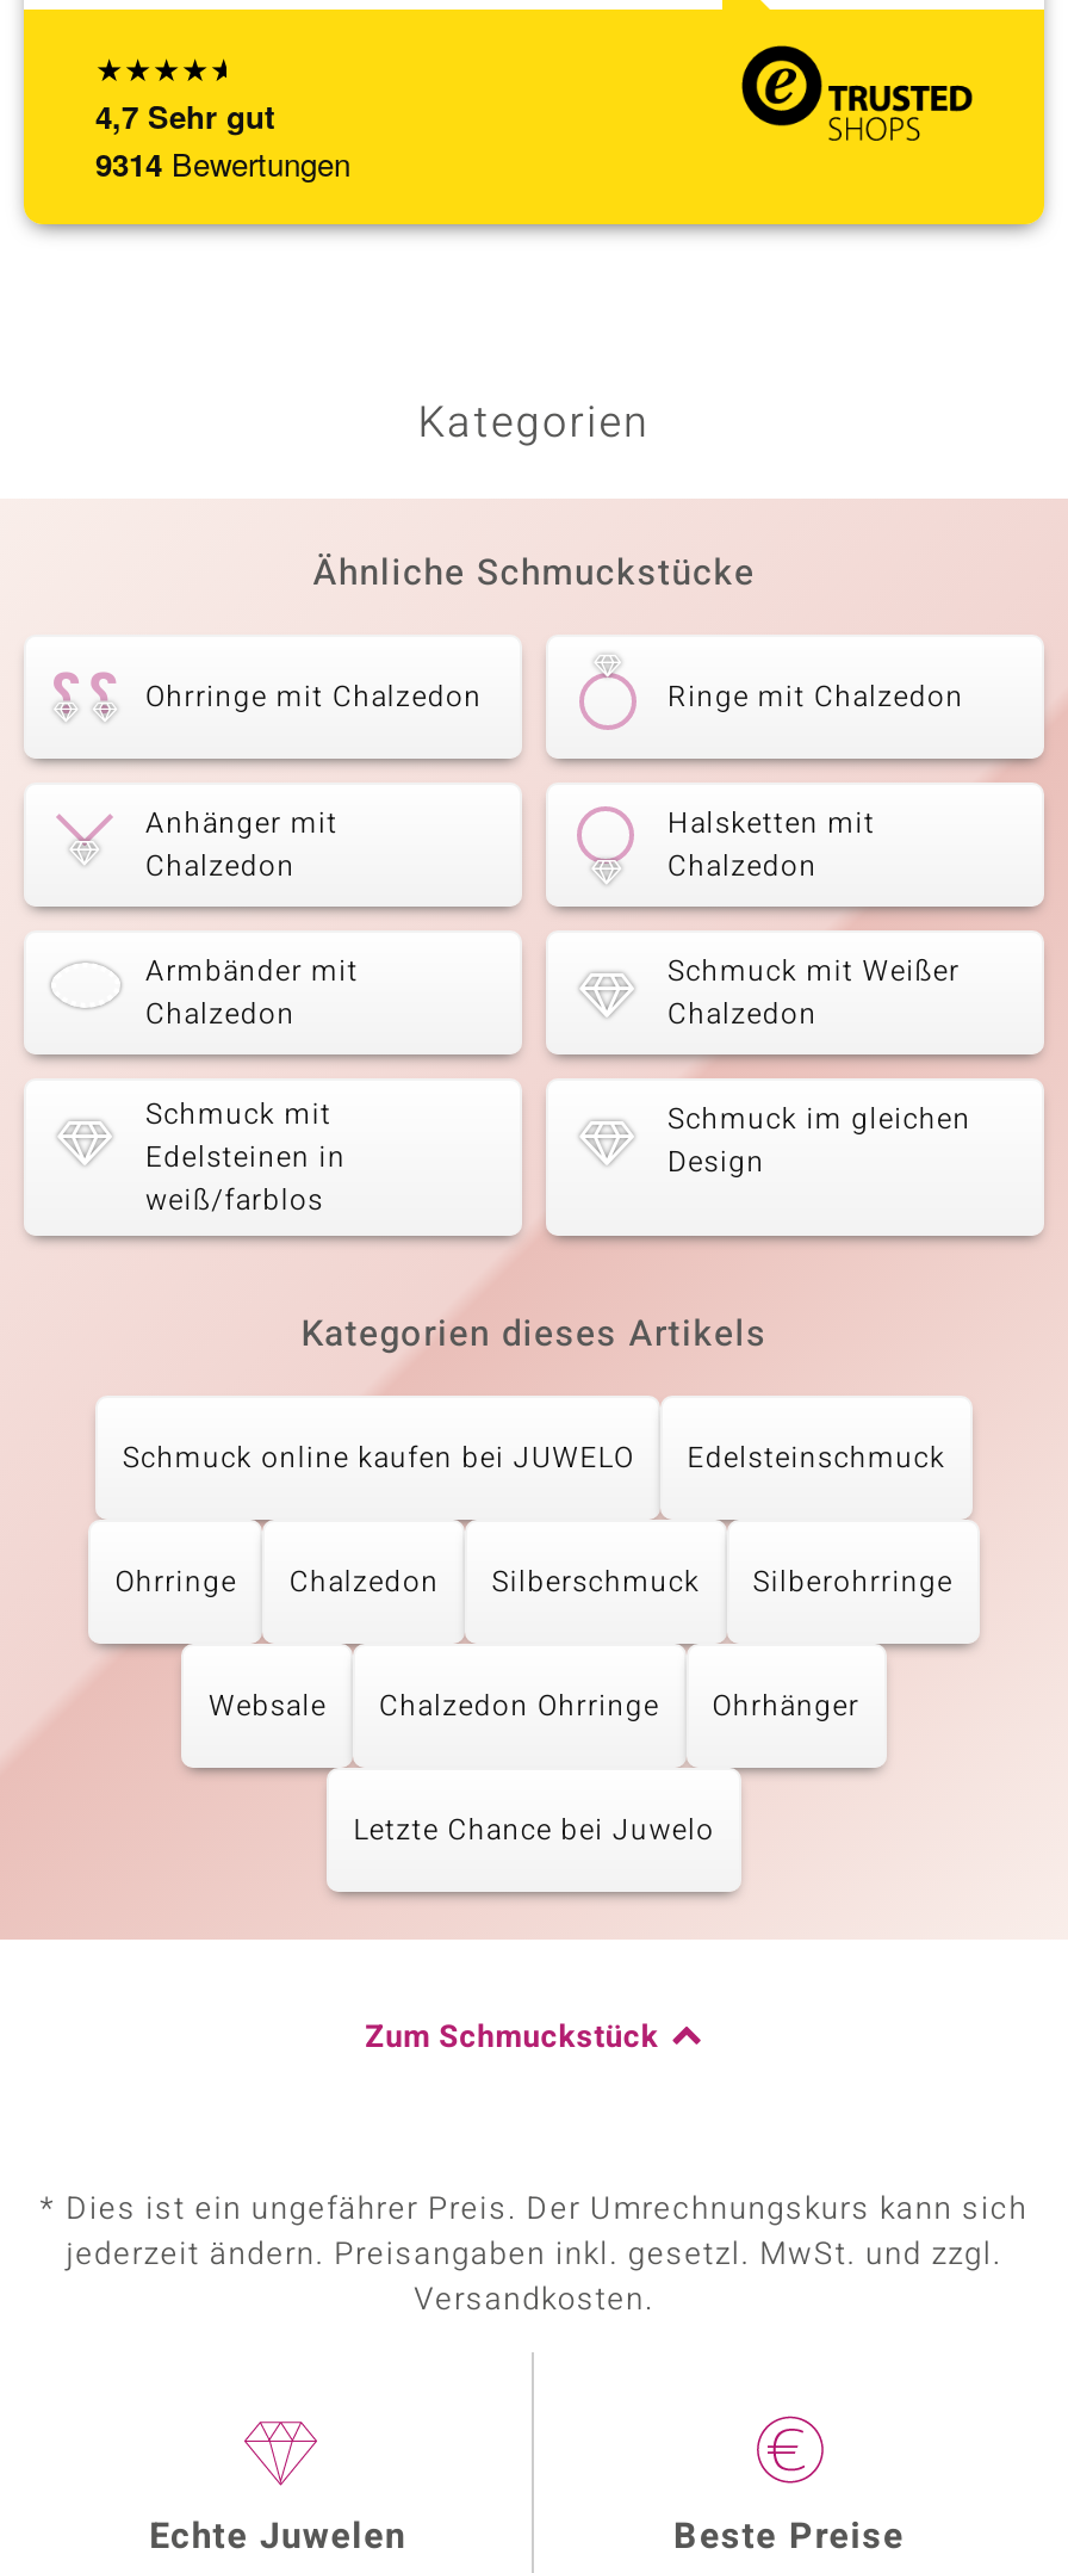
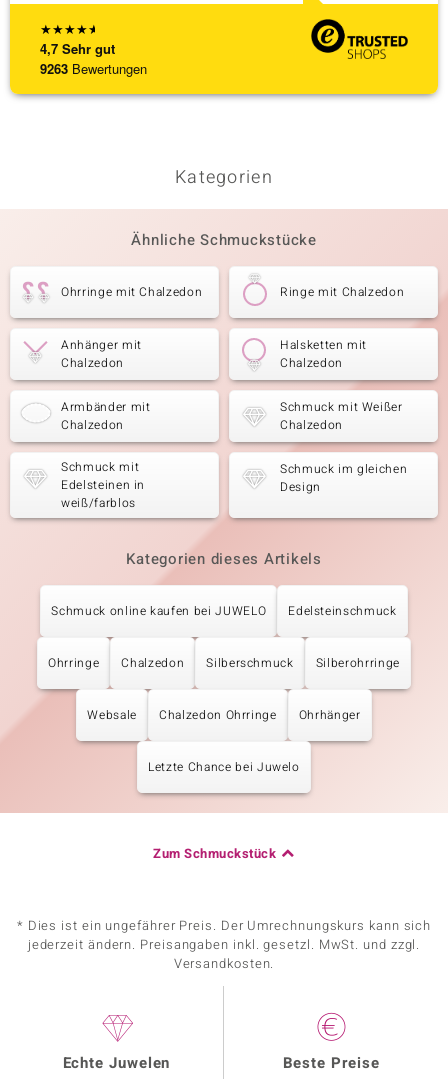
[95,141,350,186] 9314 Bewertungen -> [40,59,147,78] 9263 Bewertungen

